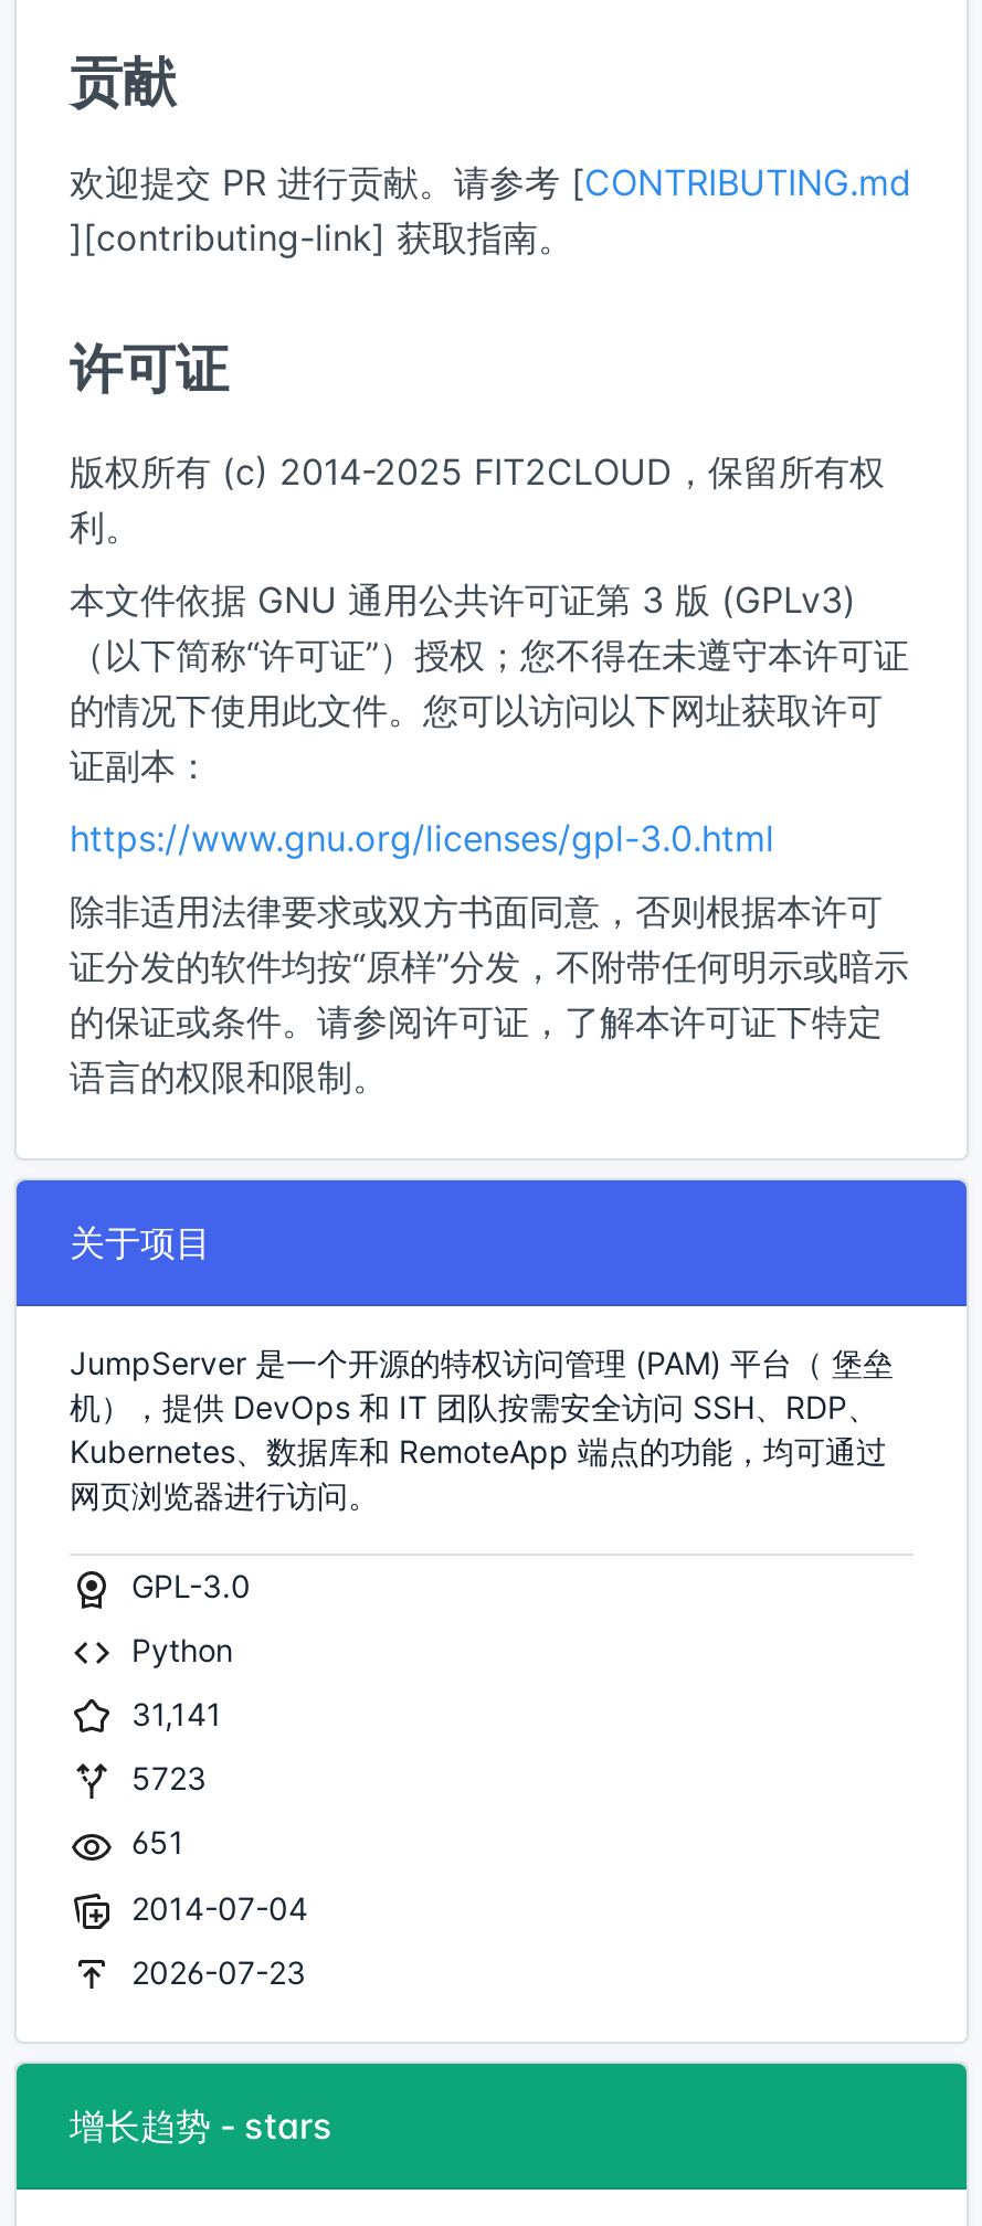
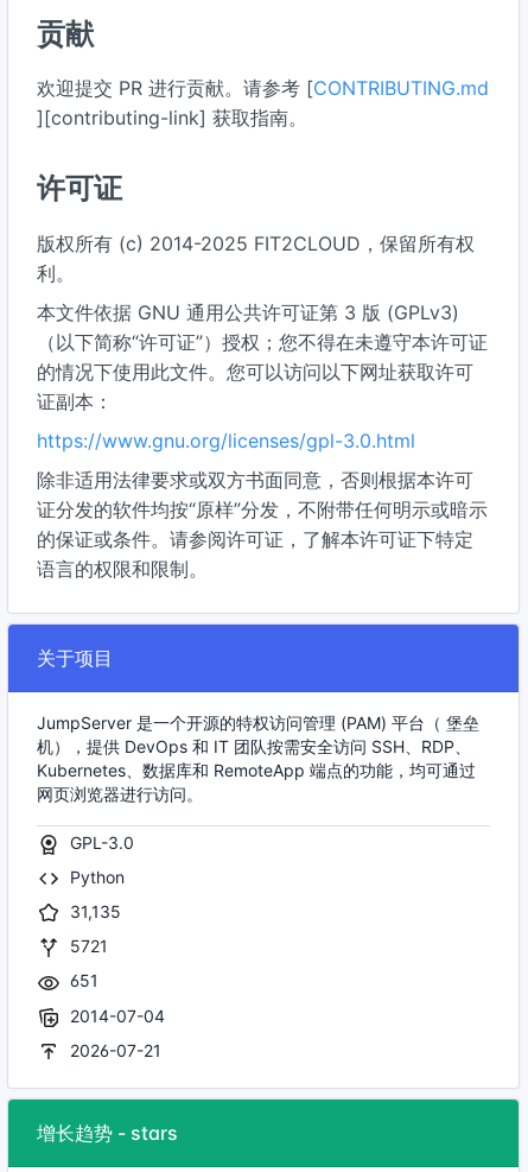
[131,1695,222,1732] 31,141 -> [70,901,121,921] 31,135
[131,1759,207,1797] 5723 -> [70,936,108,956] 5721
[131,1953,306,1990] 2026-07-23 -> [70,1040,161,1060] 2026-07-21

